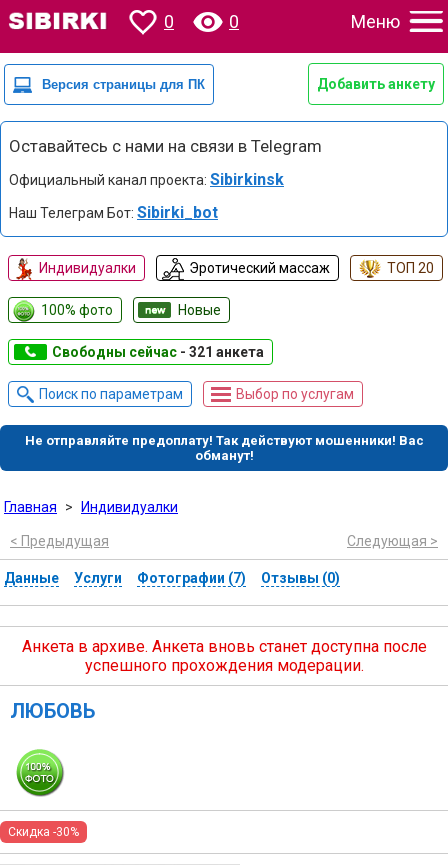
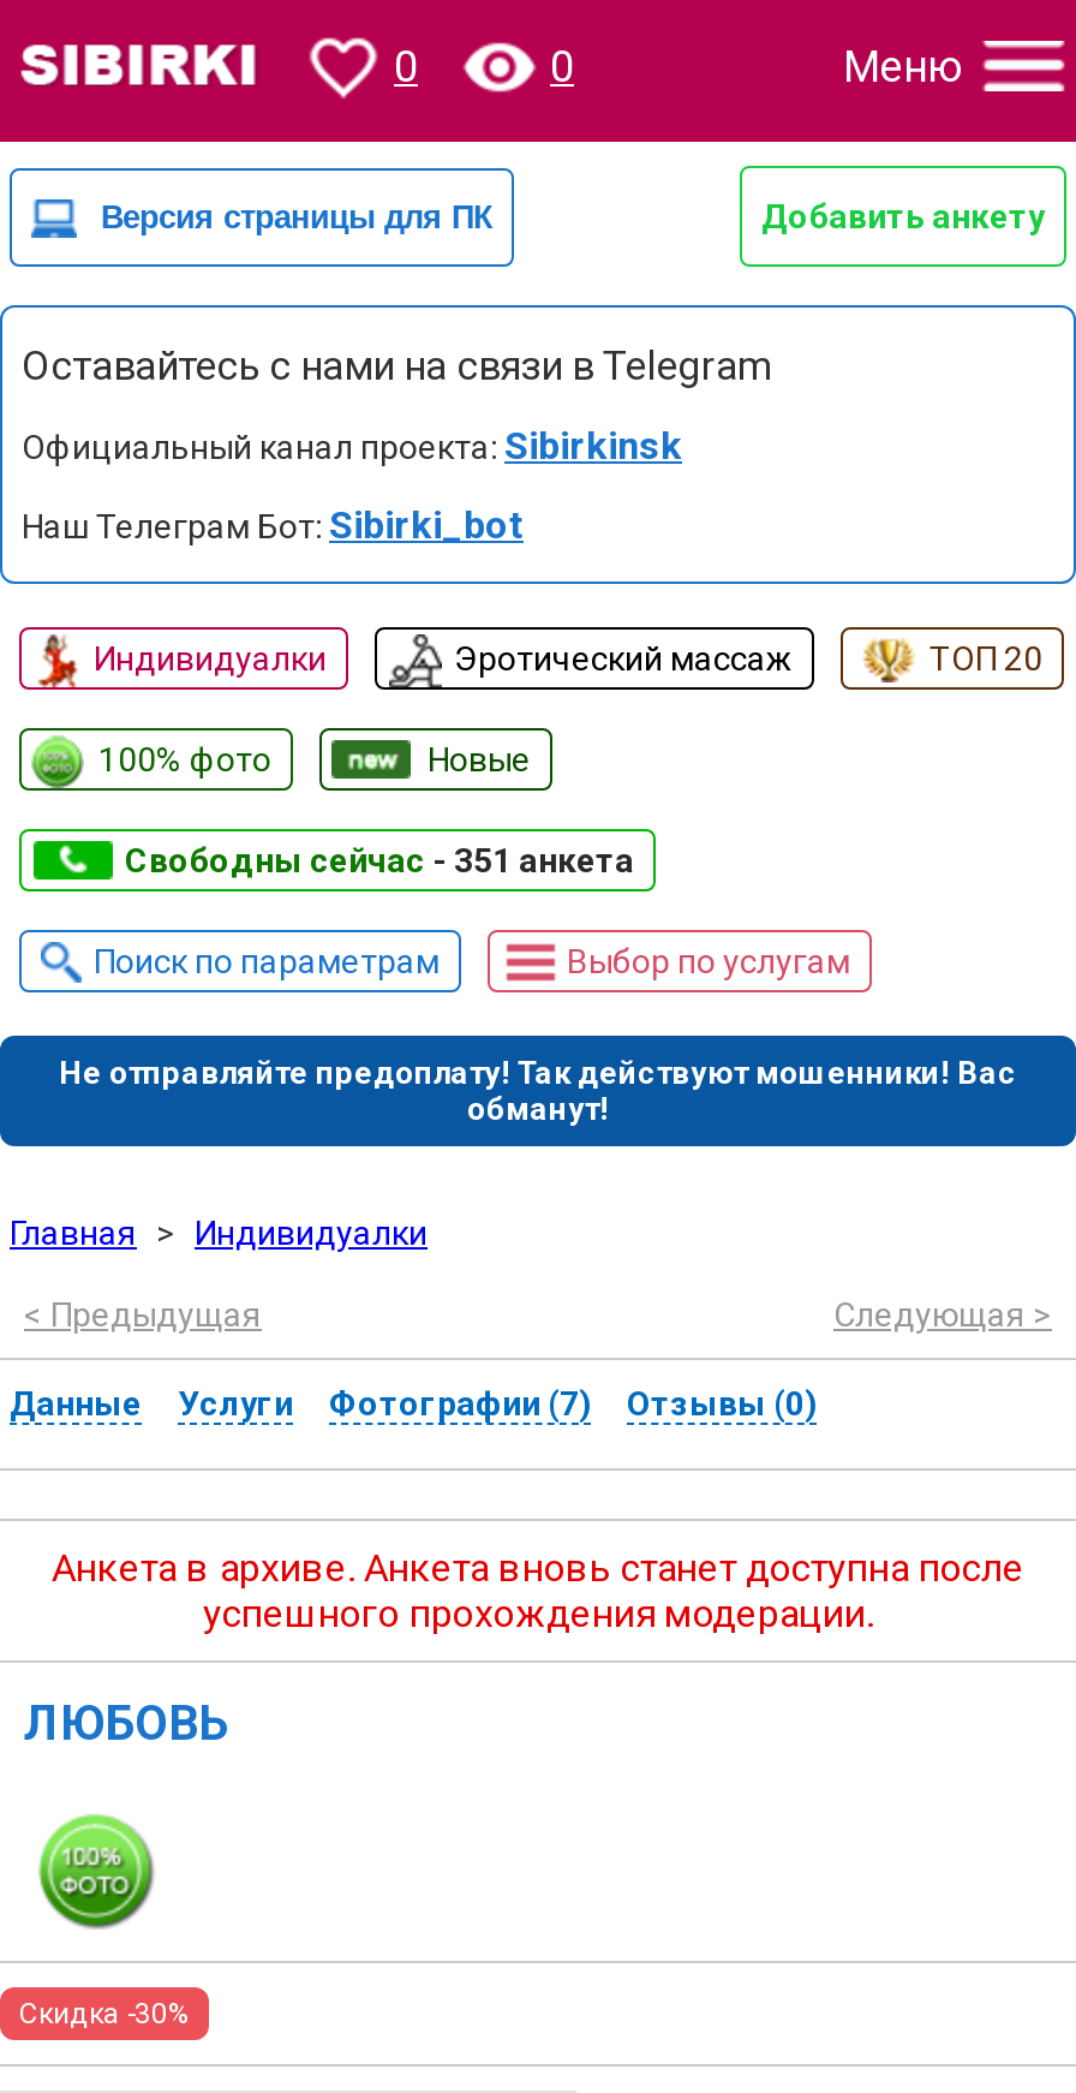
[52,344,264,360] Свободны сейчас - 321 анкета -> [125,841,634,879] Свободны сейчас - 351 анкета

